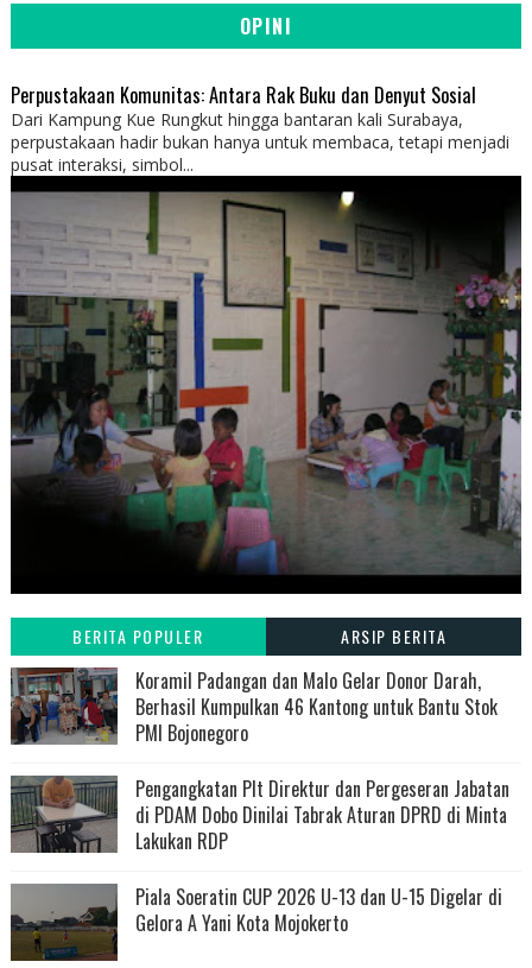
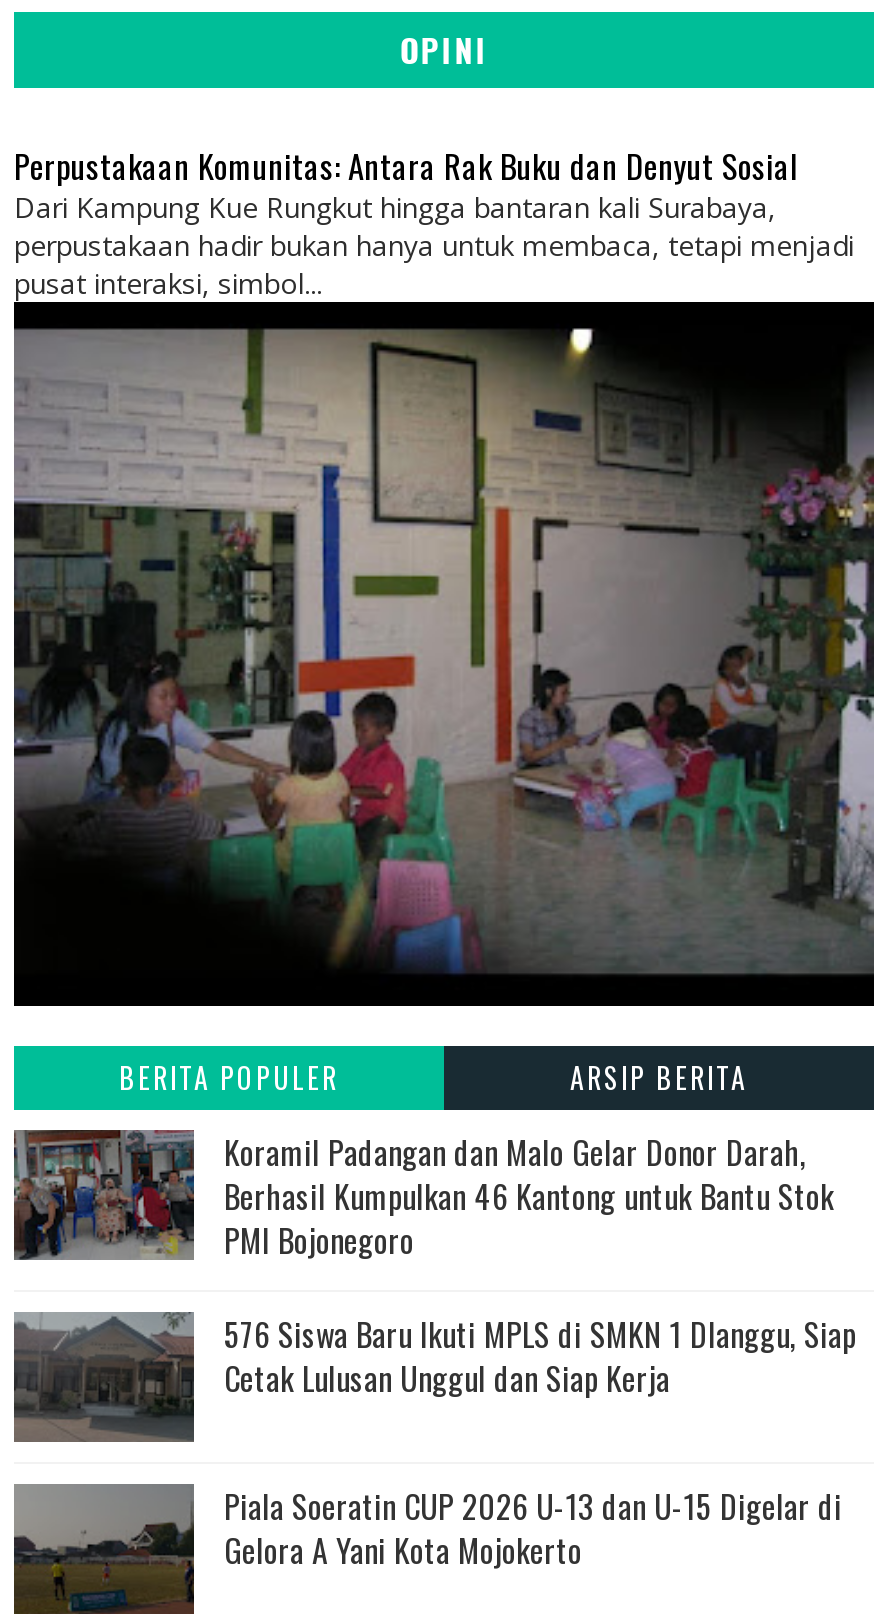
[12,774,509,855] [image] | Pengangkatan Plt Direktur dan Pergeseran Jabatan | di PDAM Dobo Dinilai Tabrak Aturan DPRD di Minta | Lakukan RDP -> [16,1309,856,1442] [image] | 576 Siswa Baru Ikuti MPLS di SMKN 1 Dlanggu, Siap | Cetak Lulusan Unggul dan Siap Kerja

